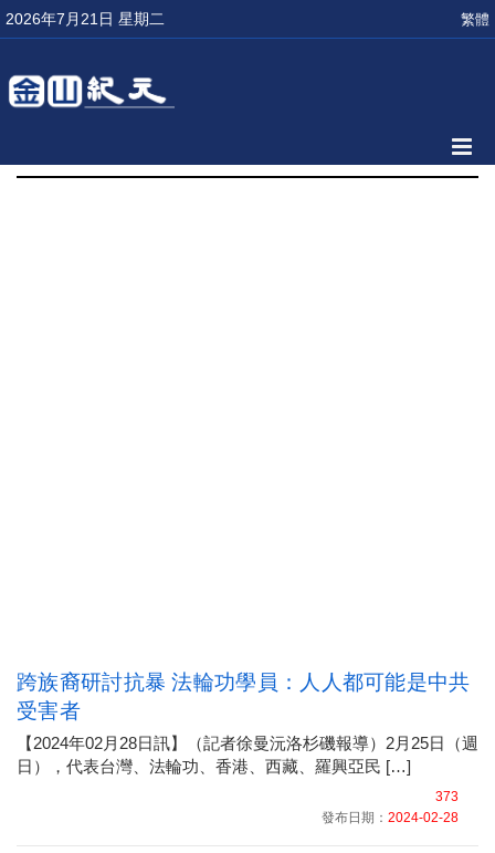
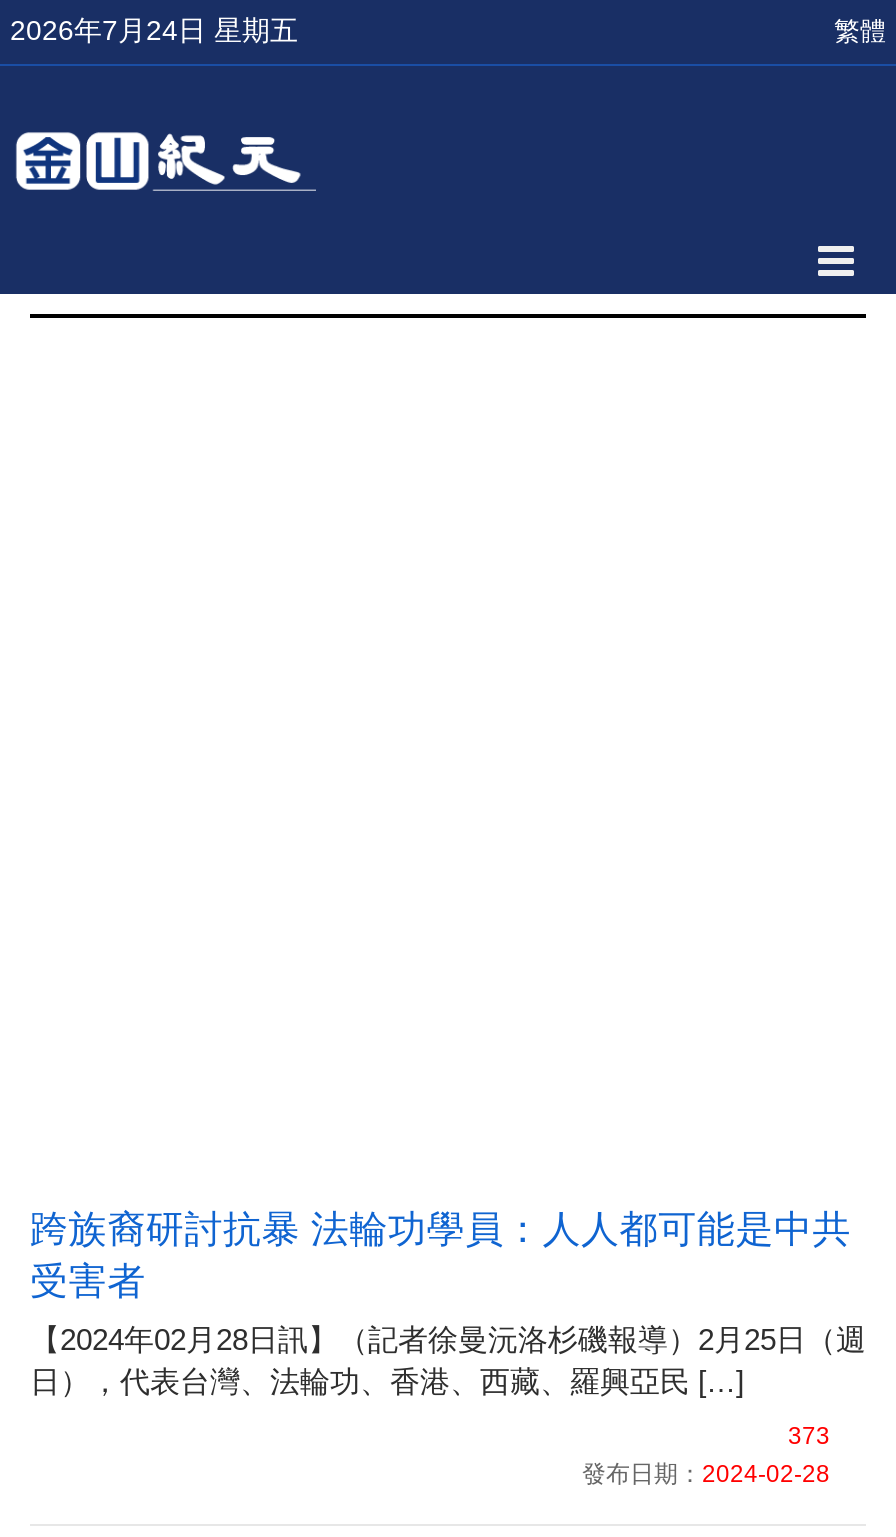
[6,10,165,28] 2026年7月21日 星期二 -> [10,14,298,46] 2026年7月24日 星期五

